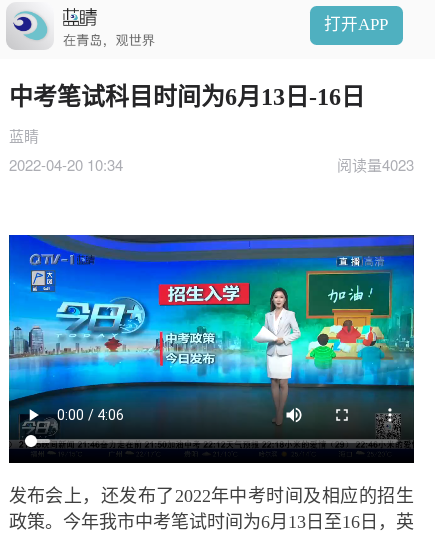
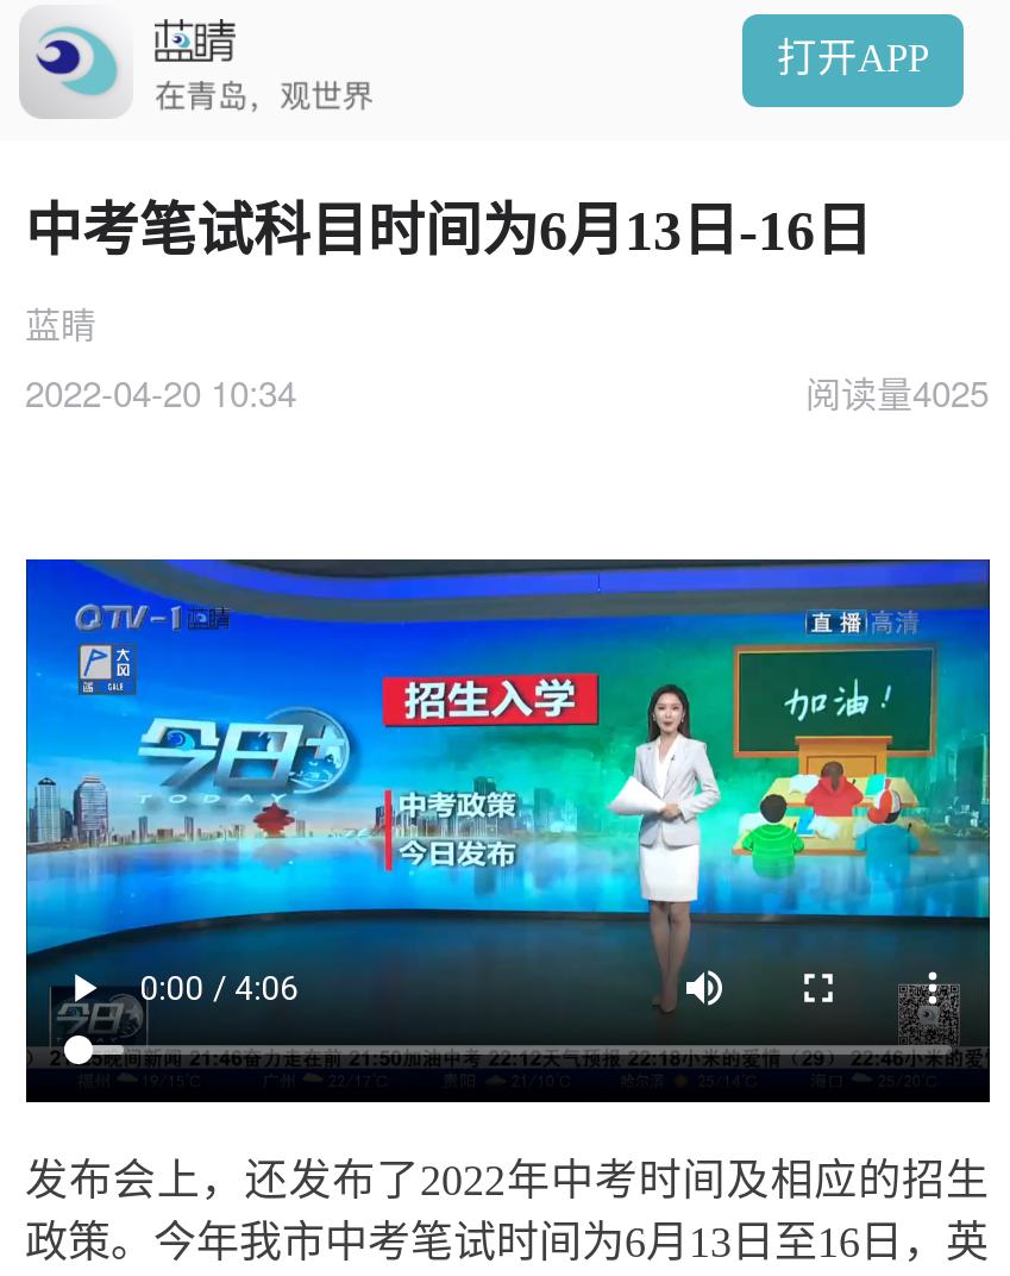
[336,154,413,175] 阅读量4023 -> [805,367,989,417] 阅读量4025

